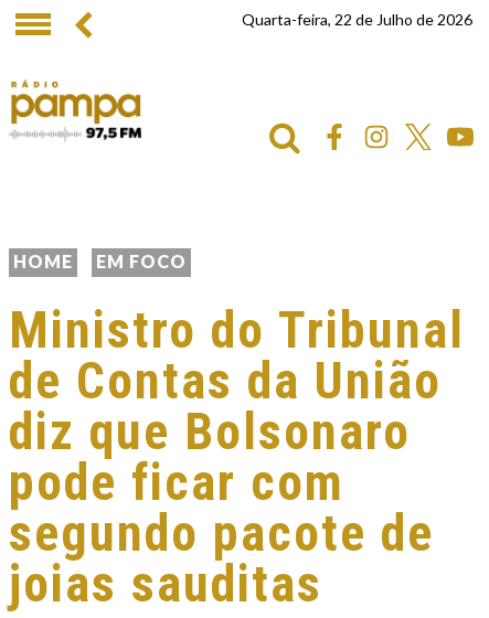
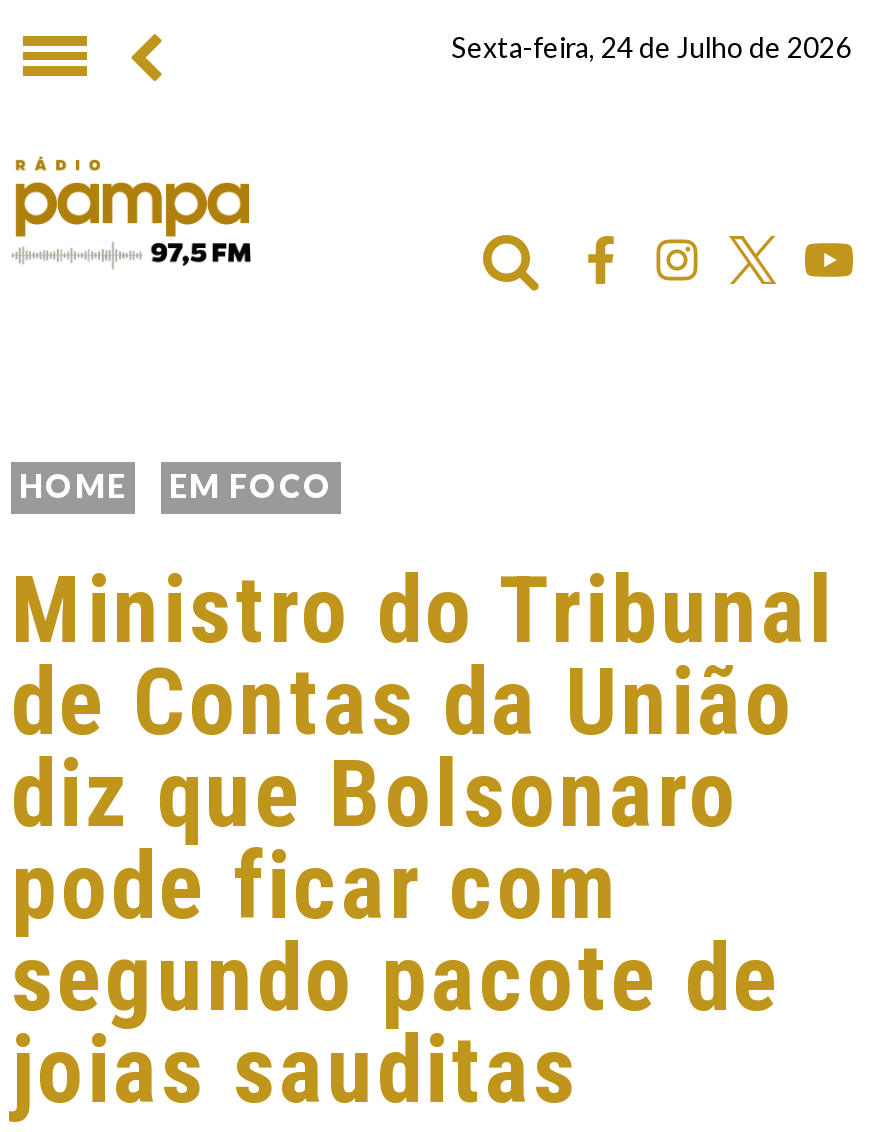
[242,10,472,29] Quarta-feira, 22 de Julho de 2026 -> [451,30,851,64] Sexta-feira, 24 de Julho de 2026

